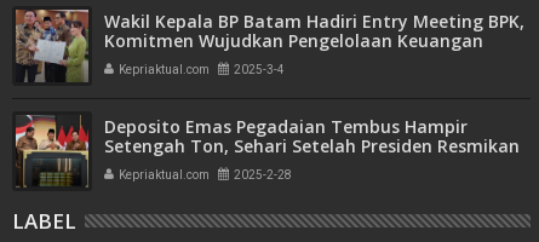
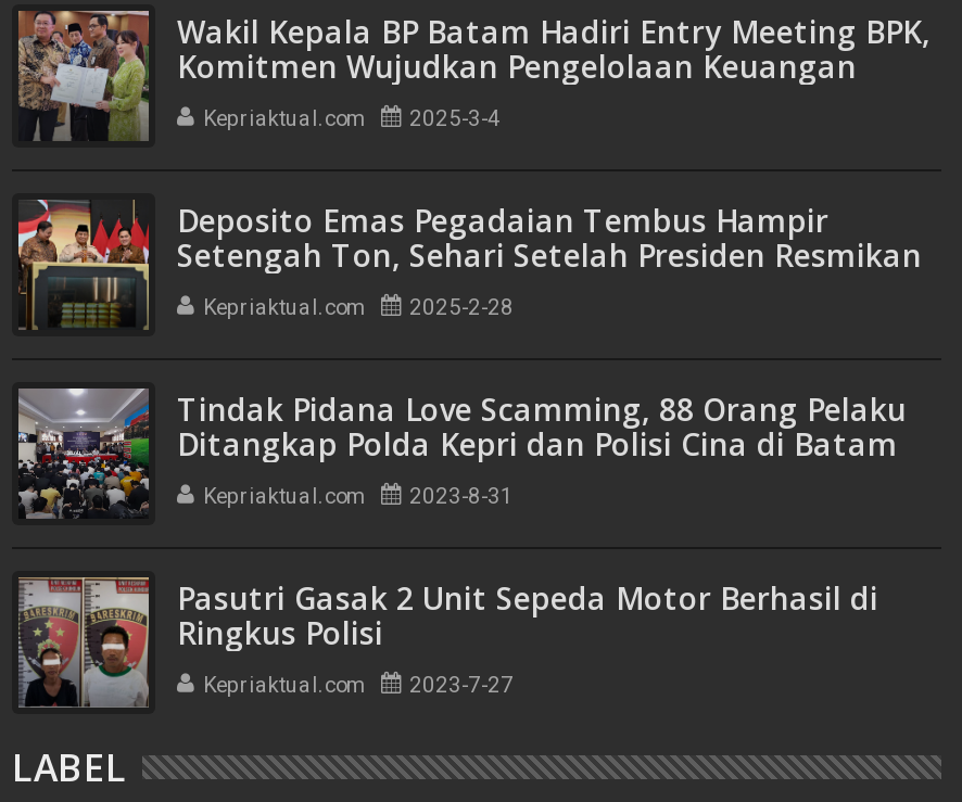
none -> [16,386,907,697] [image] | Tindak Pidana Love Scamming, 88 Orang Pelaku | Ditangkap Polda Kepri dan Polisi Cina di Batam | Kepriaktual.com | 2023-8-31 | Pasutri Gasak 2 Unit Sepeda Motor Berhasil di | Ringkus Polisi | Kepriaktual.com | 2023-7-27
none -> [18,575,149,708] [image]

